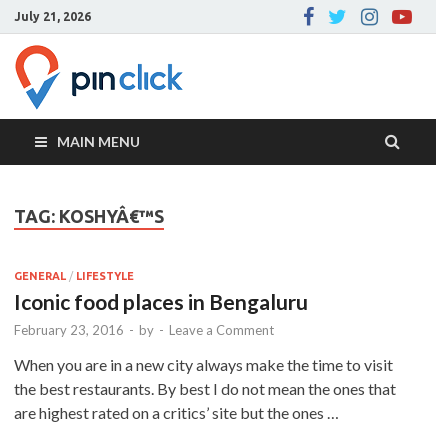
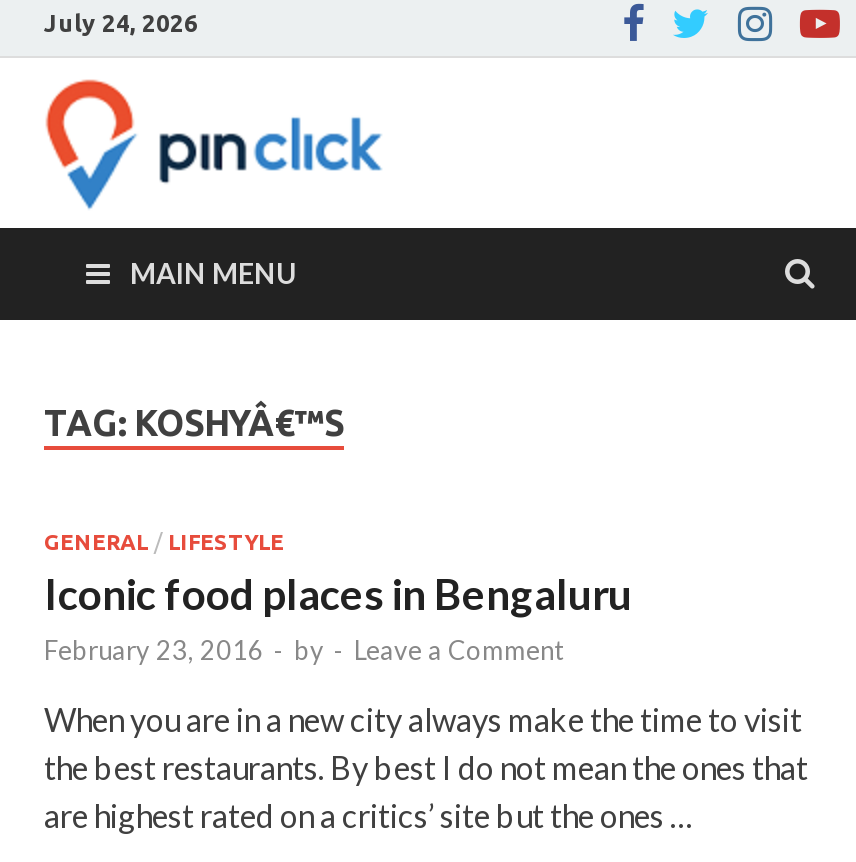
[14,9,91,22] July 21, 2026 -> [44,9,198,35] July 24, 2026

